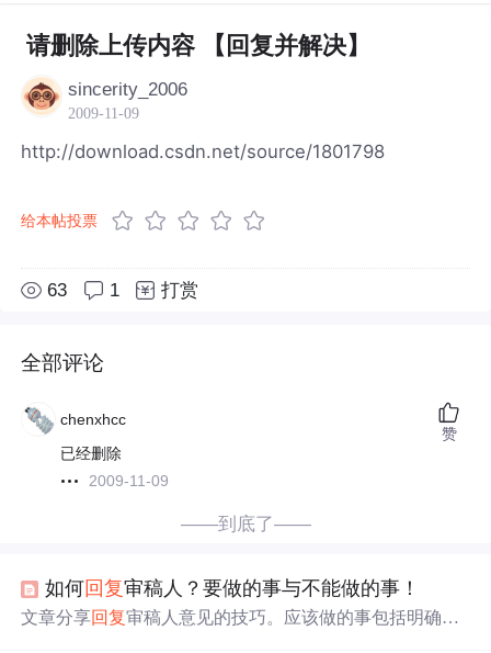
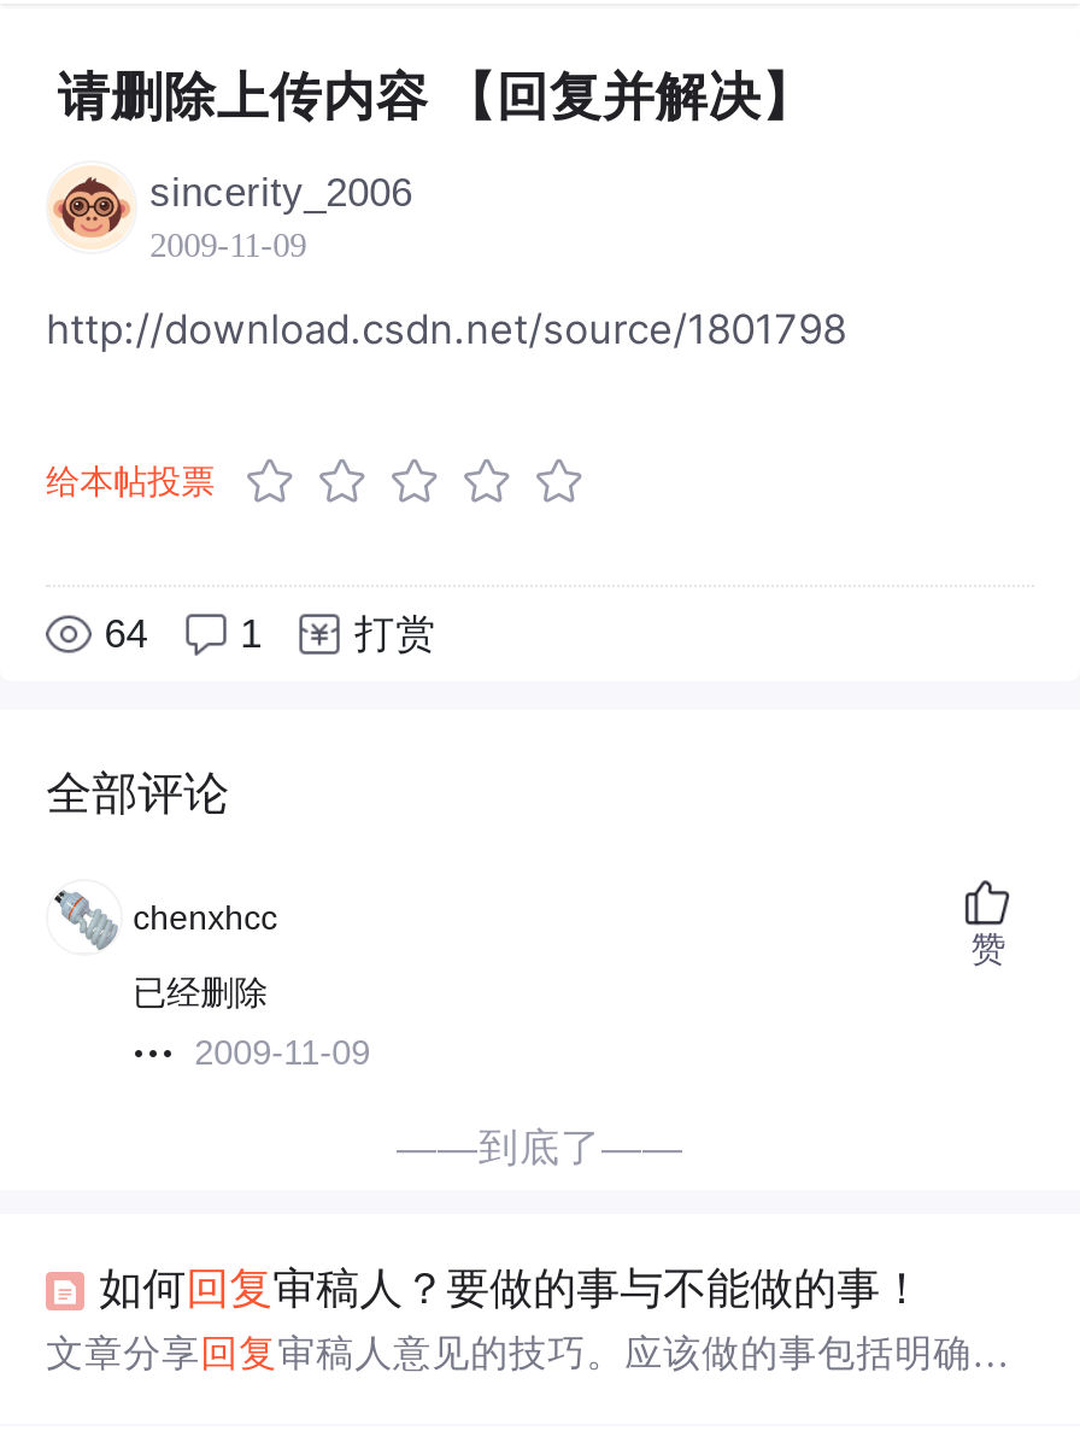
[47,280,67,301] 63 -> [104,612,148,658] 64

